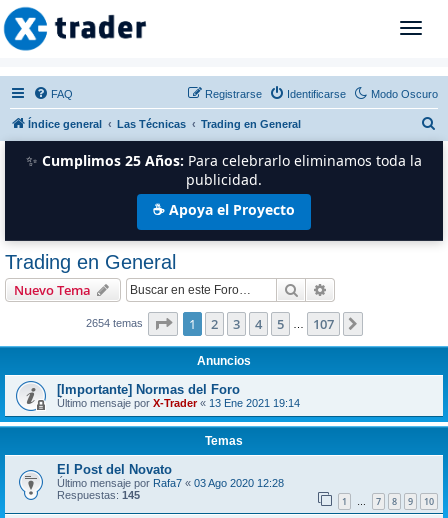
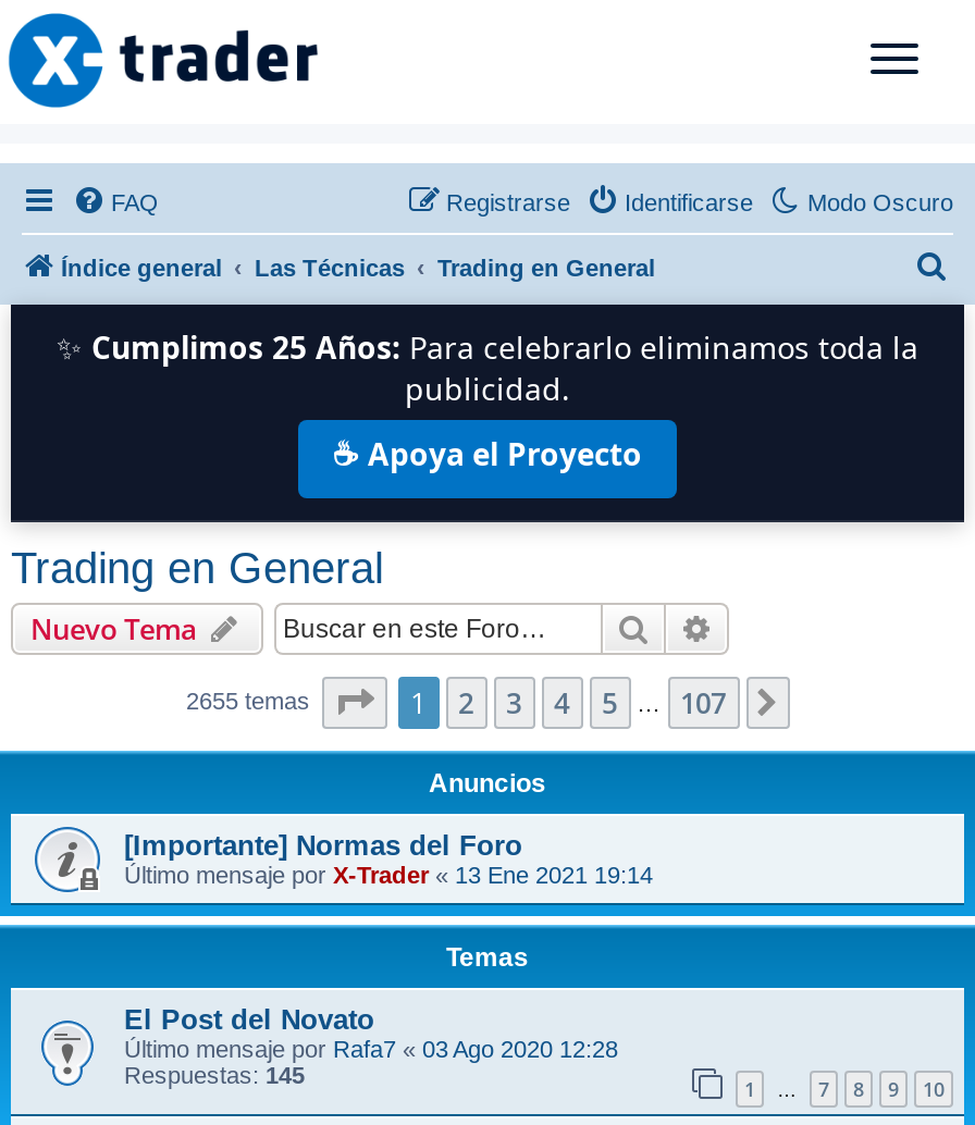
[85,317,145,329] 2654 temas -> [186,687,317,714] 2655 temas

